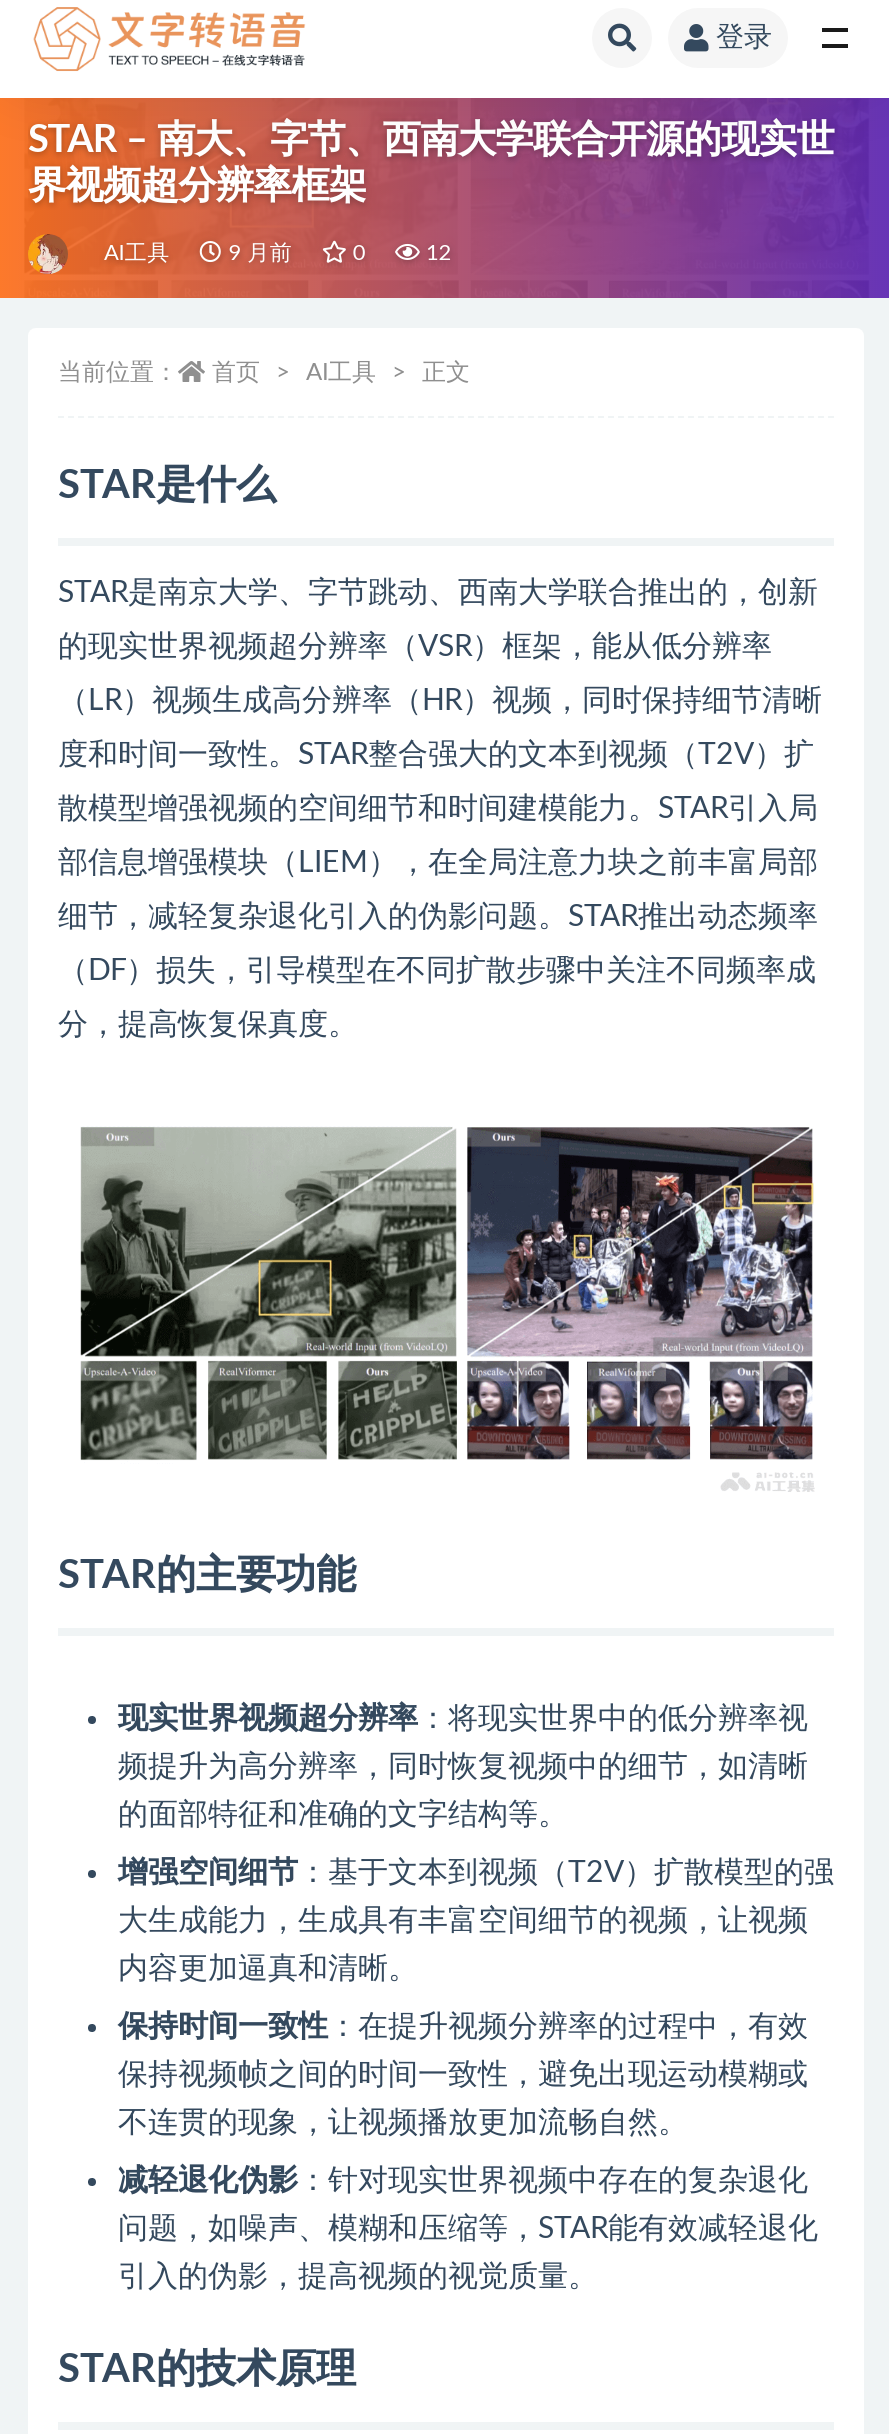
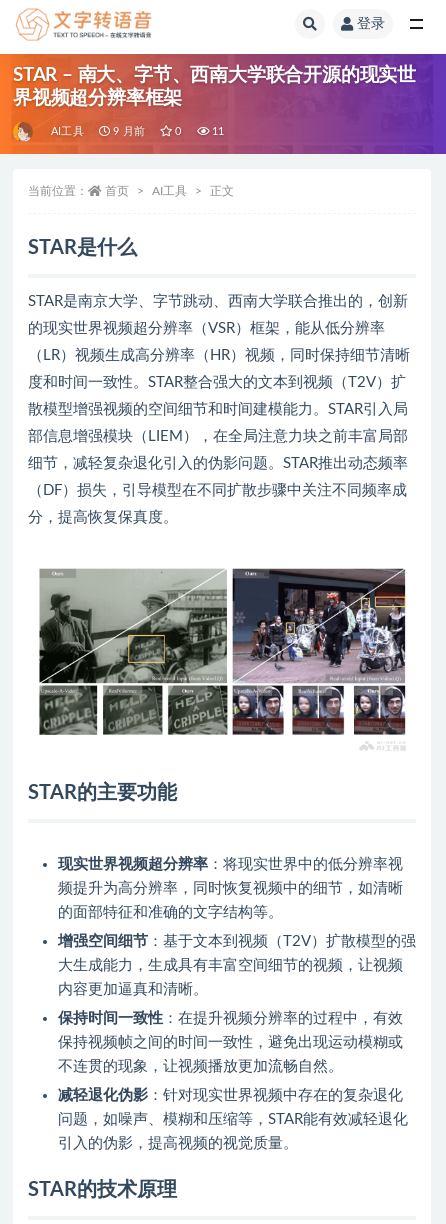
[420,242,451,264] 12 -> [209,126,224,137] 11

